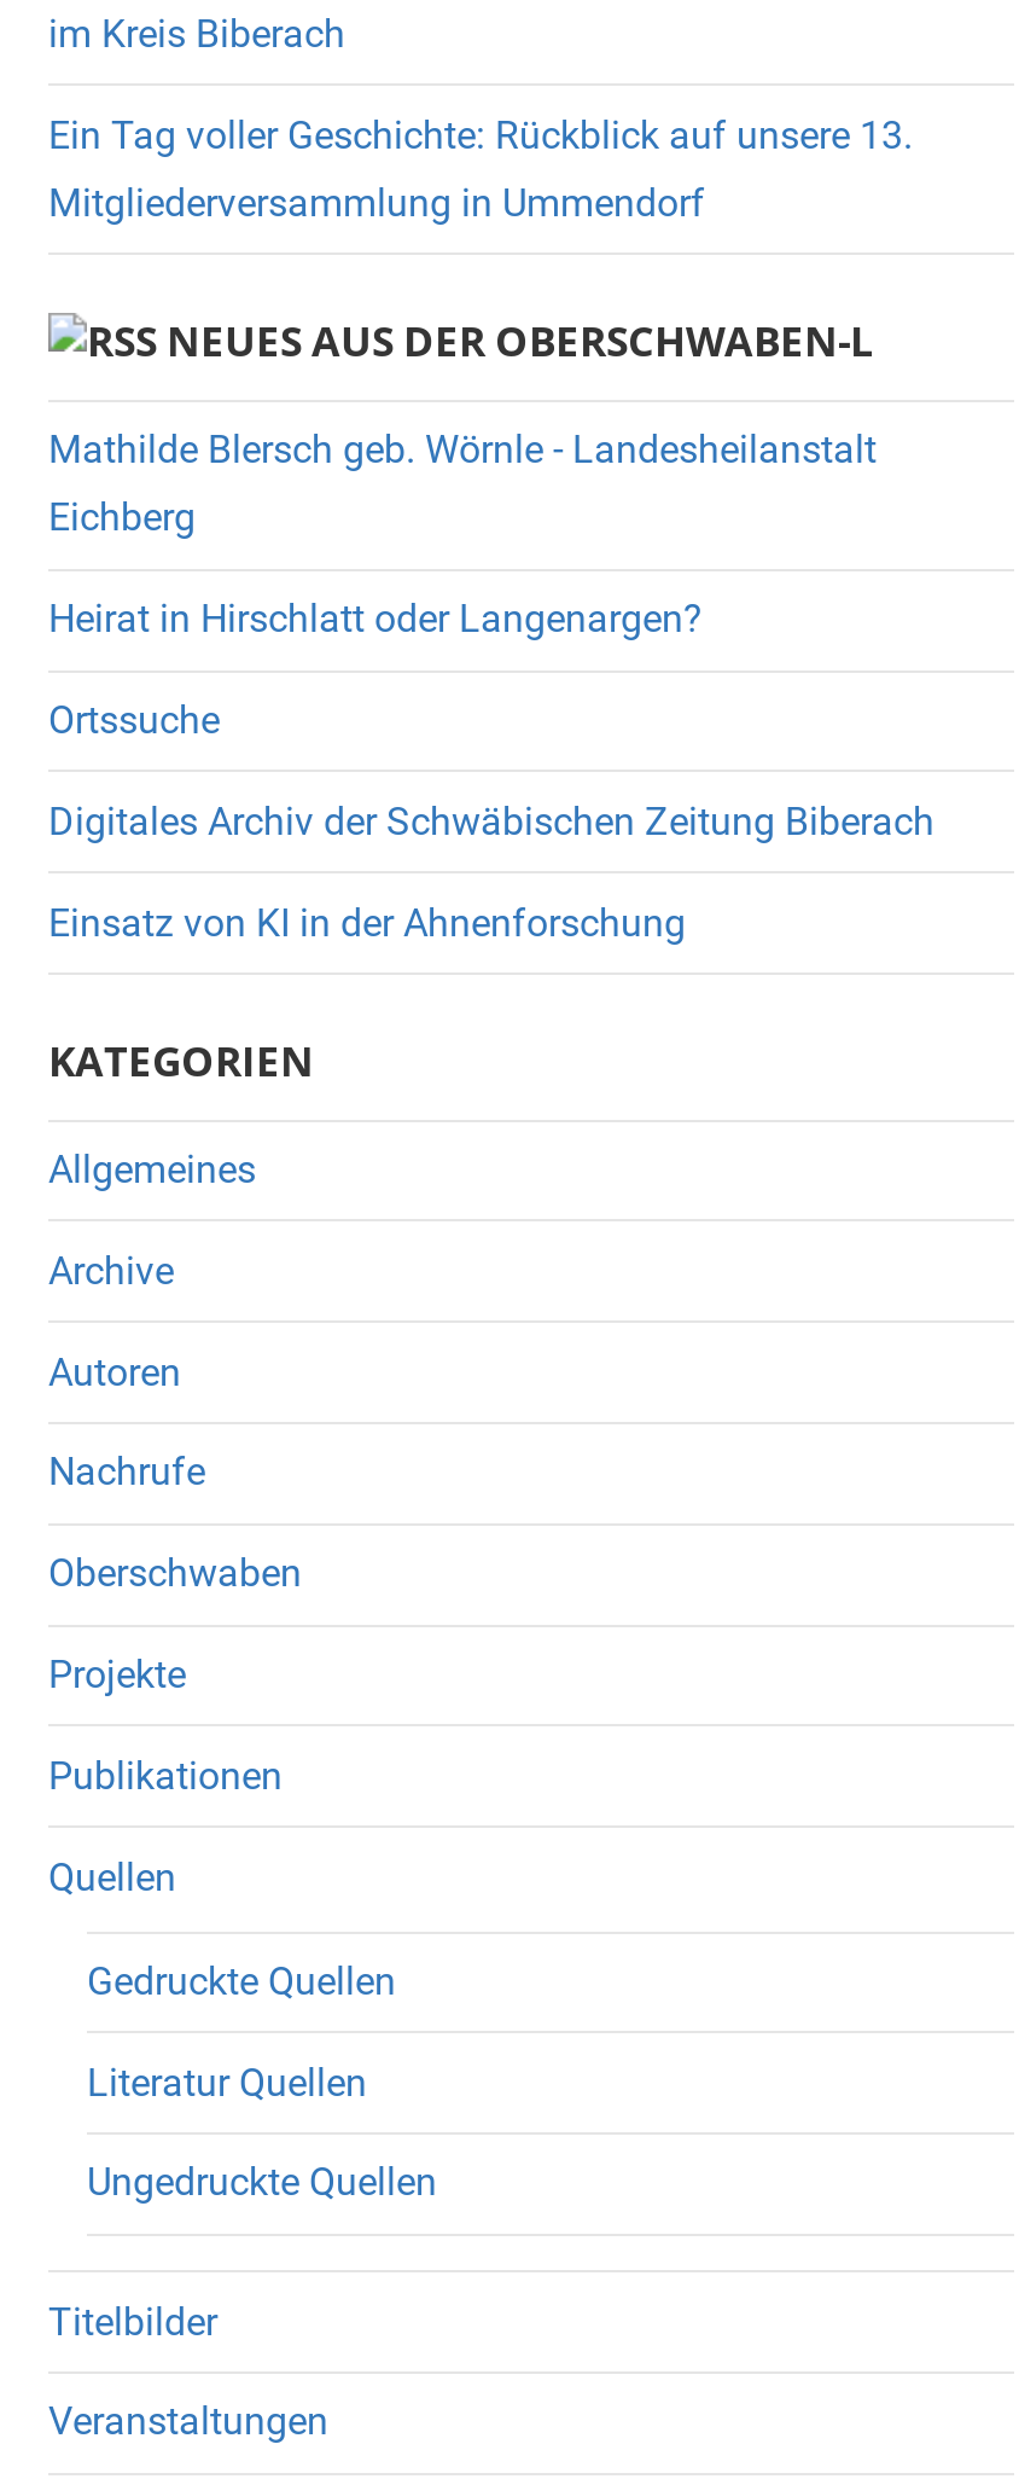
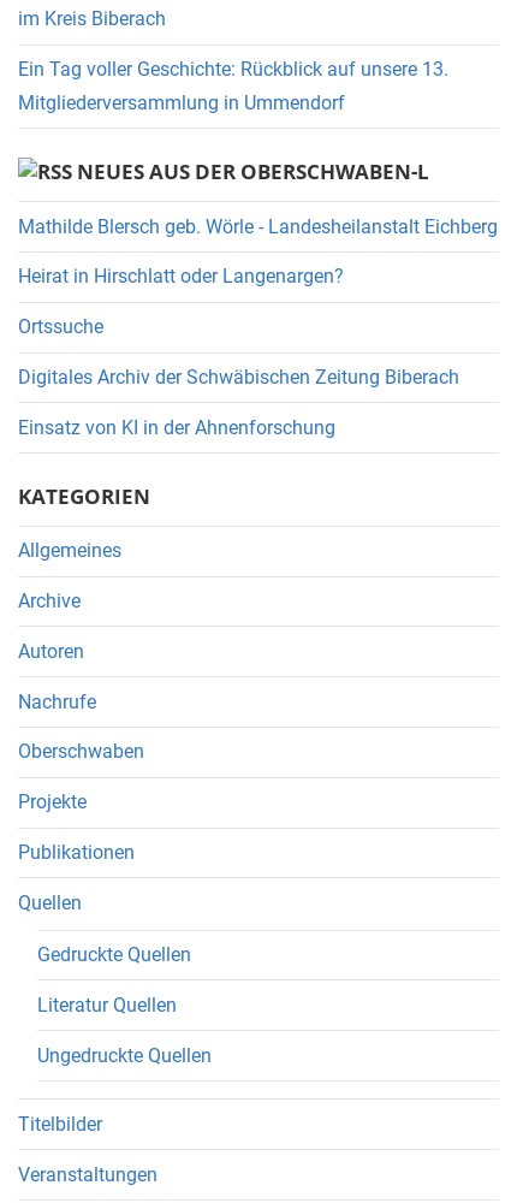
[48,428,877,541] Mathilde Blersch geb. Wörnle - Landesheilanstalt | Eichberg -> [18,215,498,238] Mathilde Blersch geb. Wörle - Landesheilanstalt Eichberg

